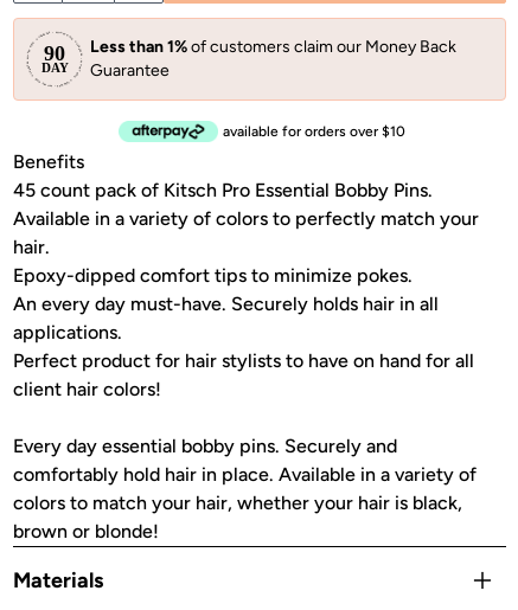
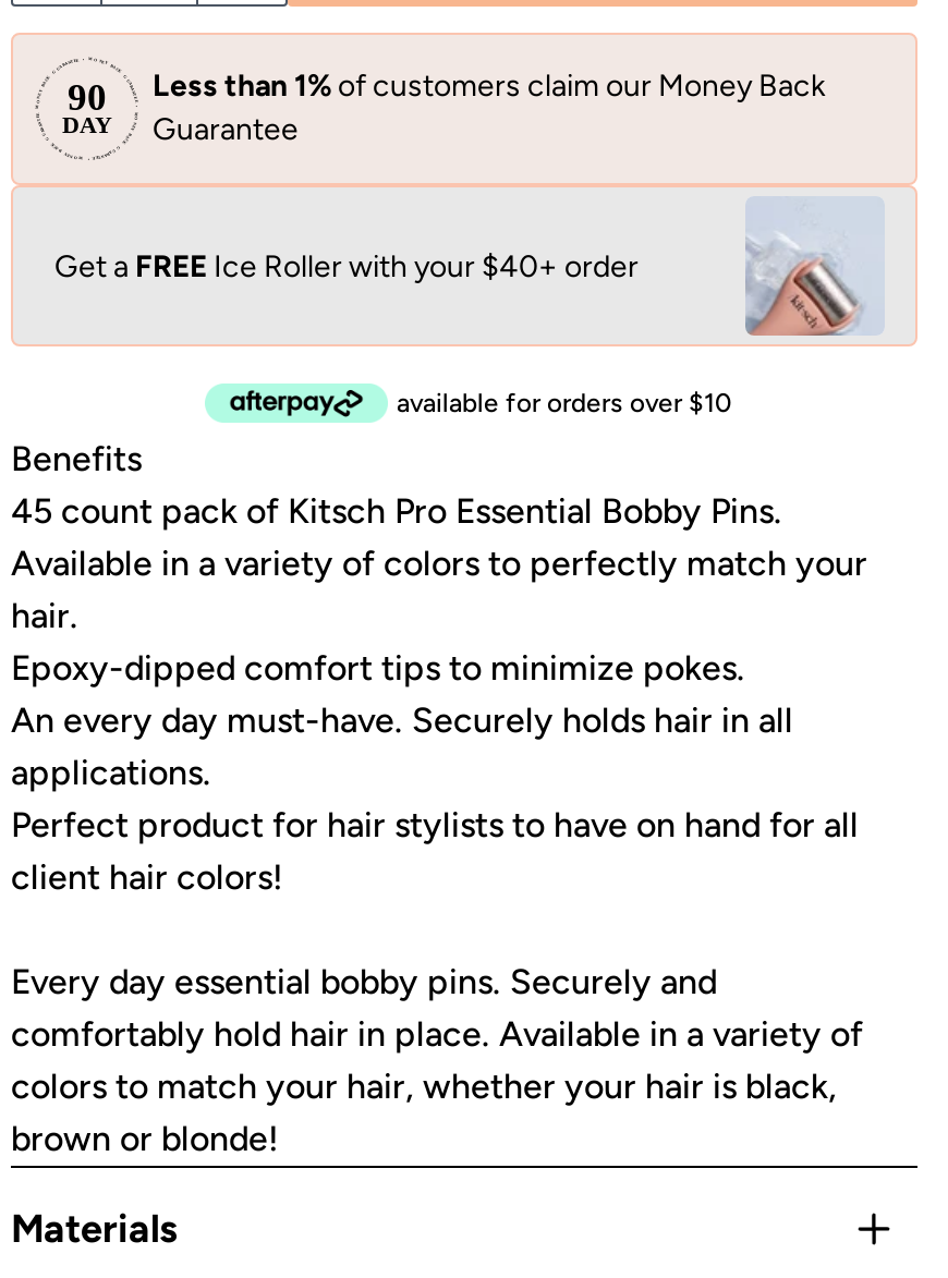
none -> [11,183,917,338] [image] | Get a FREE Ice Roller with your $40+ order

